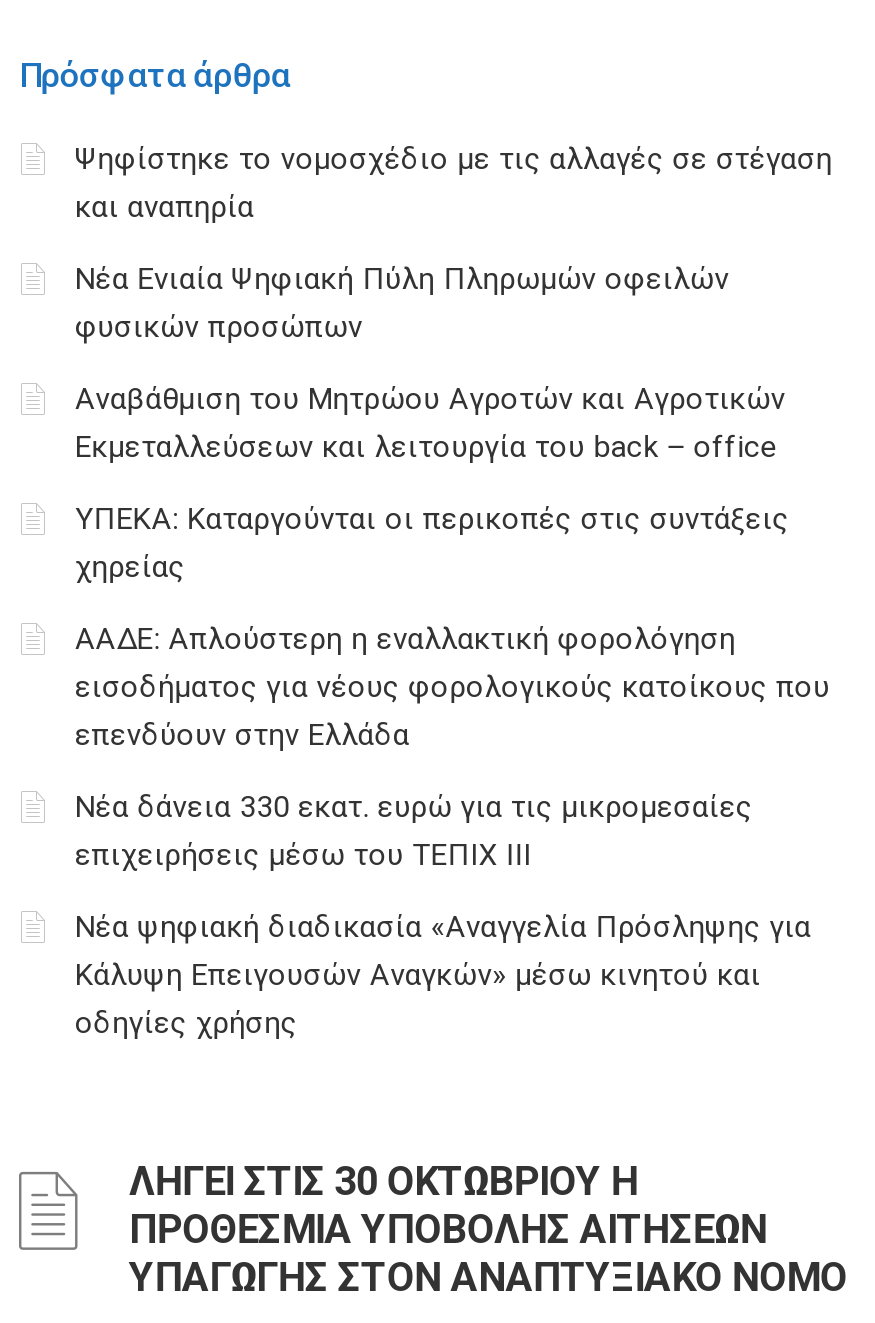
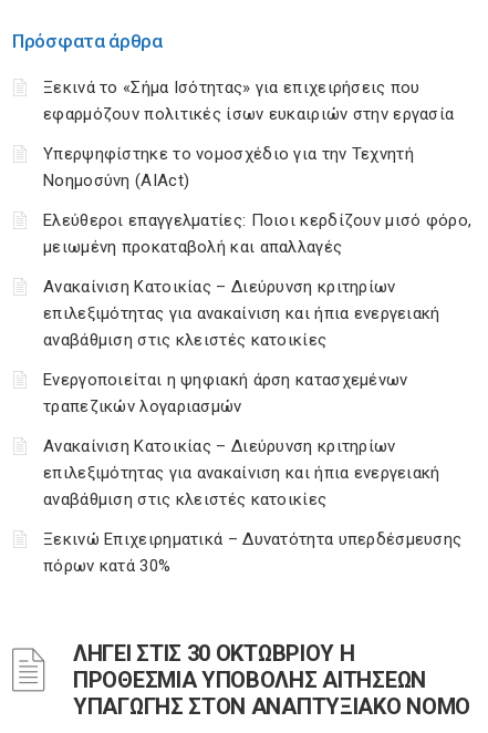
[75,141,832,225] Ψηφίστηκε το νομοσχέδιο με τις αλλαγές σε στέγαση | και αναπηρία -> [43,78,454,124] Ξεκινά το «Σήμα Ισότητας» για επιχειρήσεις που | εφαρμόζουν πολιτικές ίσων ευκαιριών στην εργασία
[75,261,729,345] Νέα Ενιαία Ψηφιακή Πύλη Πληρωμών οφειλών | φυσικών προσώπων -> [43,144,414,190] Υπερψηφίστηκε το νομοσχέδιο για την Τεχνητή | Νοημοσύνη (AIAct)
[75,381,785,465] Αναβάθμιση του Μητρώου Αγροτών και Αγροτικών | Εκμεταλλεύσεων και λειτουργία του back – office -> [43,210,472,257] Ελεύθεροι επαγγελματίες: Ποιοι κερδίζουν μισό φόρο, | μειωμένη προκαταβολή και απαλλαγές
[75,501,789,585] ΥΠΕΚΑ: Καταργούνται οι περικοπές στις συντάξεις | χηρείας -> [43,277,440,350] Ανακαίνιση Κατοικίας – Διεύρυνση κριτηρίων | επιλεξιμότητας για ανακαίνιση και ήπια ενεργειακή | αναβάθμιση στις κλειστές κατοικίες
[75,621,830,753] ΑΑΔΕ: Απλούστερη η εναλλακτική φορολόγηση | εισοδήματος για νέους φορολογικούς κατοίκους που | επενδύουν στην Ελλάδα -> [43,370,408,416] Ενεργοποιείται η ψηφιακή άρση κατασχεμένων | τραπεζικών λογαριασμών
[75,789,753,873] Νέα δάνεια 330 εκατ. ευρώ για τις μικρομεσαίες | επιχειρήσεις μέσω του ΤΕΠΙΧ ΙΙΙ -> [43,436,440,509] Ανακαίνιση Κατοικίας – Διεύρυνση κριτηρίων | επιλεξιμότητας για ανακαίνιση και ήπια ενεργειακή | αναβάθμιση στις κλειστές κατοικίες
[75,909,811,1041] Νέα ψηφιακή διαδικασία «Αναγγελία Πρόσληψης για | Κάλυψη Επειγουσών Αναγκών» μέσω κινητού και | οδηγίες χρήσης -> [43,529,462,576] Ξεκινώ Επιχειρηματικά – Δυνατότητα υπερδέσμευσης | πόρων κατά 30%

